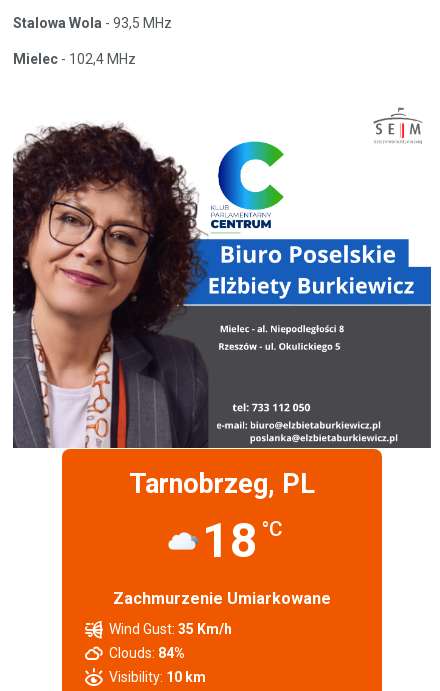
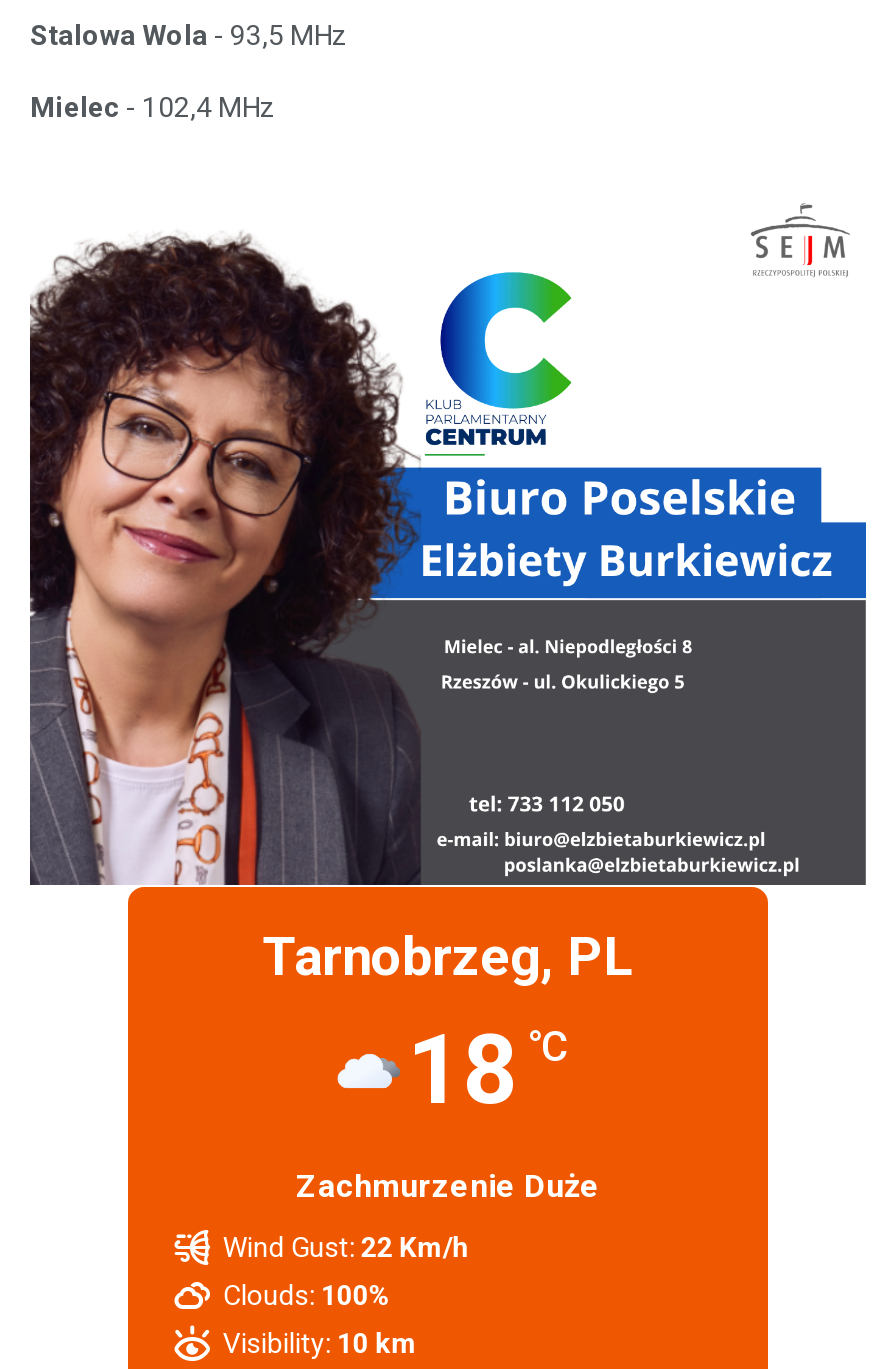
[113,589,331,608] Zachmurzenie Umiarkowane -> [296,1167,600,1205] Zachmurzenie Duże
[109,621,232,637] Wind Gust: 35 Km/h -> [223,1231,469,1263] Wind Gust: 22 Km/h
[109,645,185,661] Clouds: 84% -> [223,1279,391,1311] Clouds: 100%

